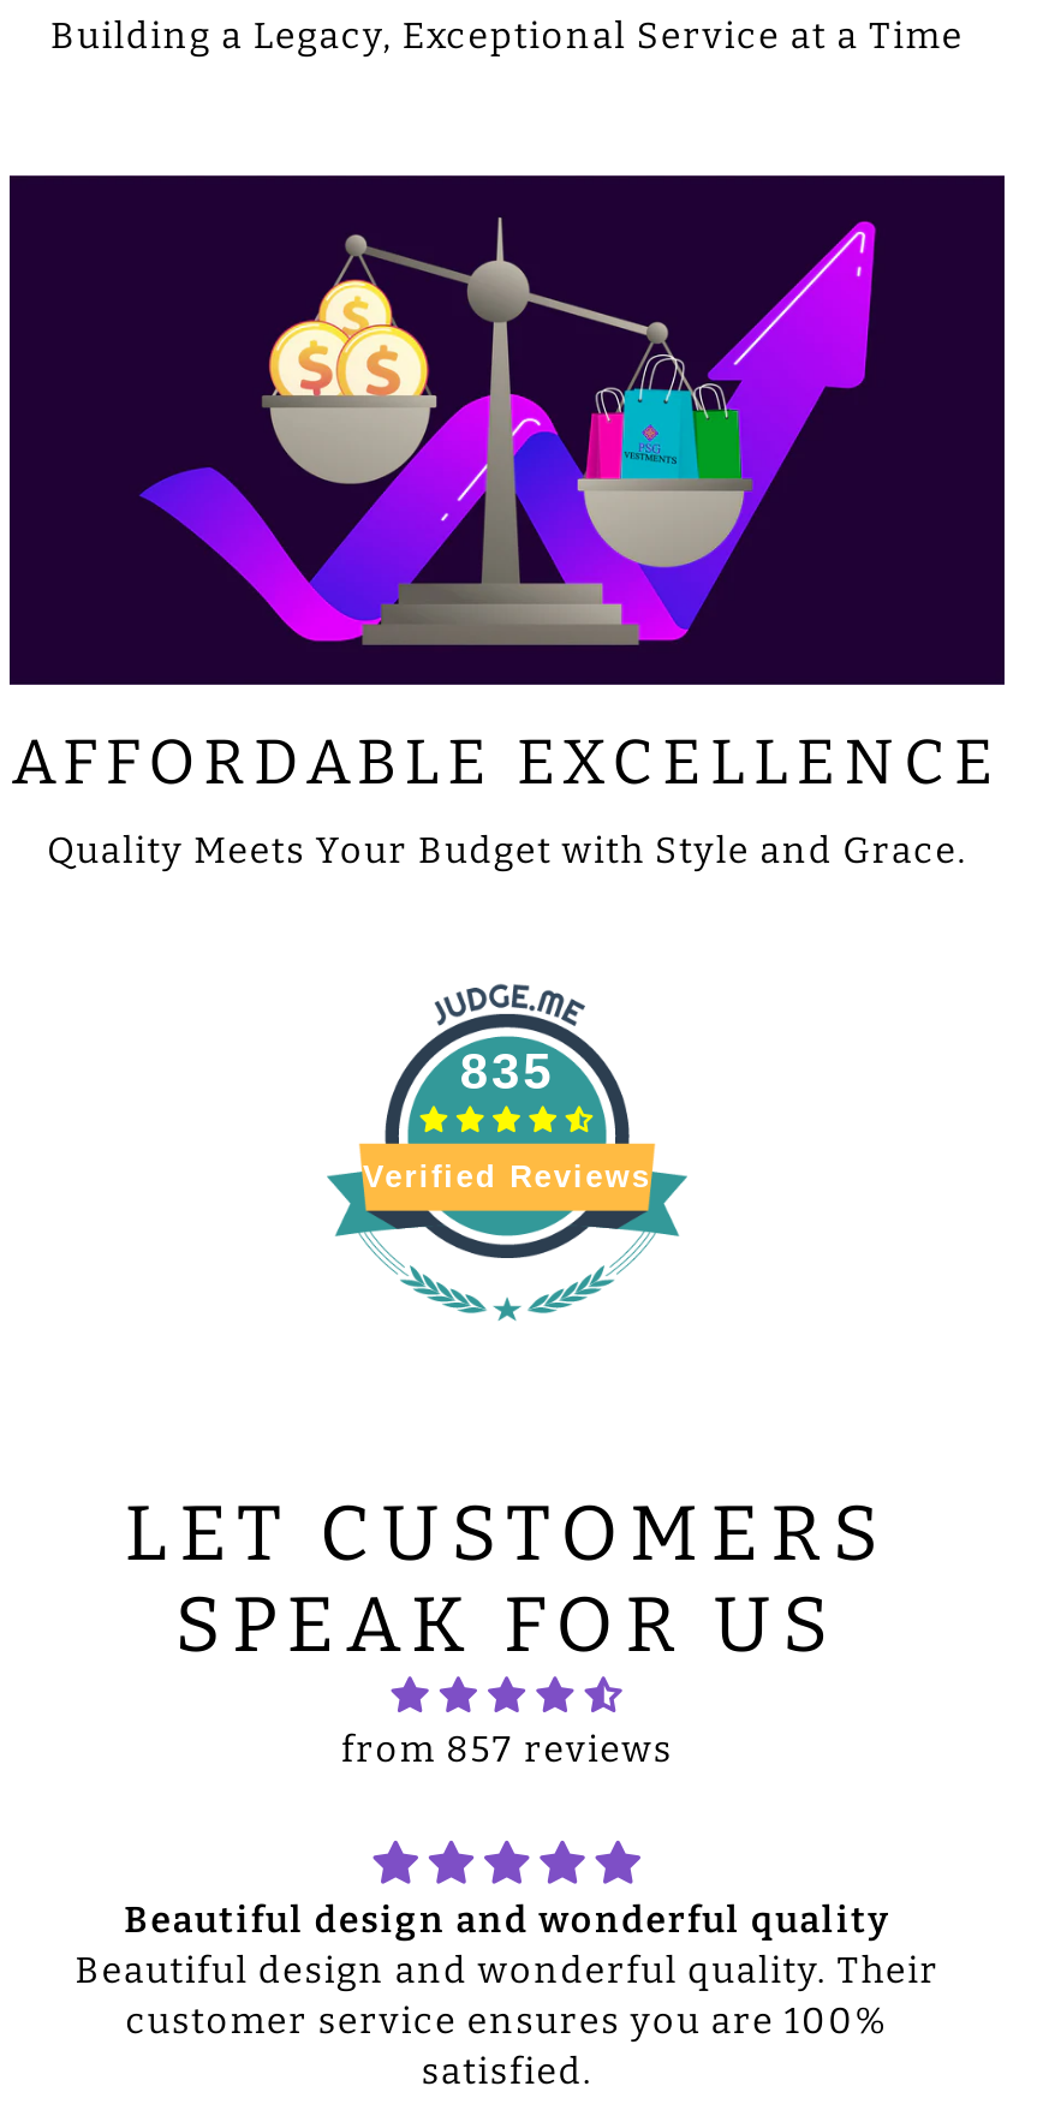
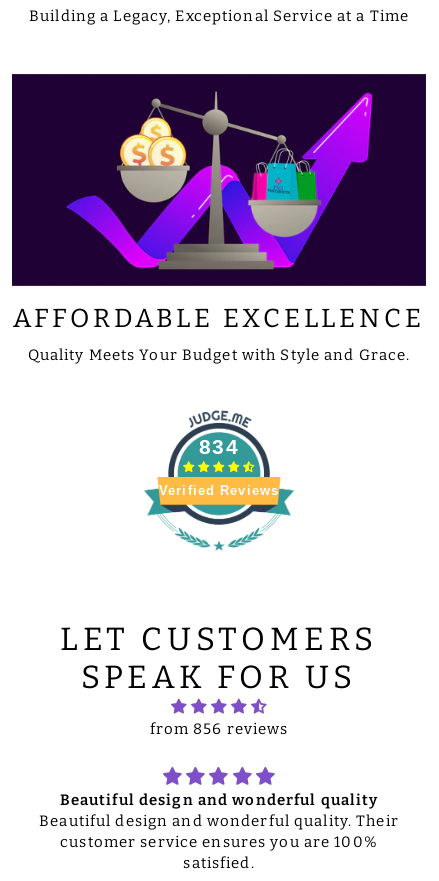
[460,1043,554,1098] 835 -> [199,435,239,458] 834
[341,1727,673,1770] from 857 reviews -> [149,720,288,738] from 856 reviews

